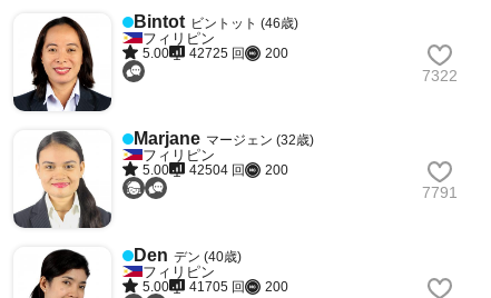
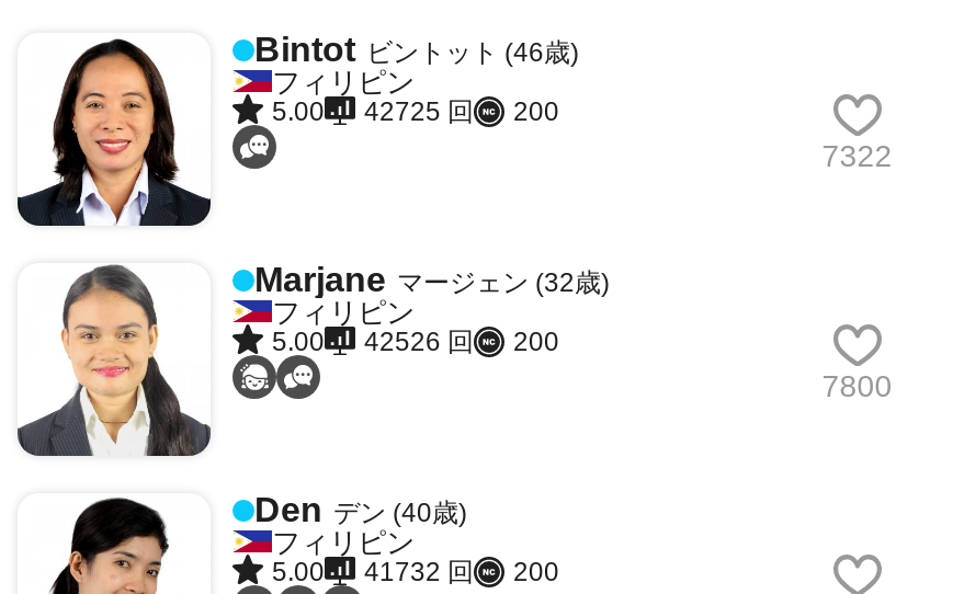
[143,163,288,178] 5.00 42504 回 200 -> [272,328,559,358] 5.00 42526 回 200
[422,183,457,201] 7791 -> [822,368,892,403] 7800
[143,280,288,295] 5.00 41705 回 200 -> [272,558,559,589] 5.00 41732 回 200

